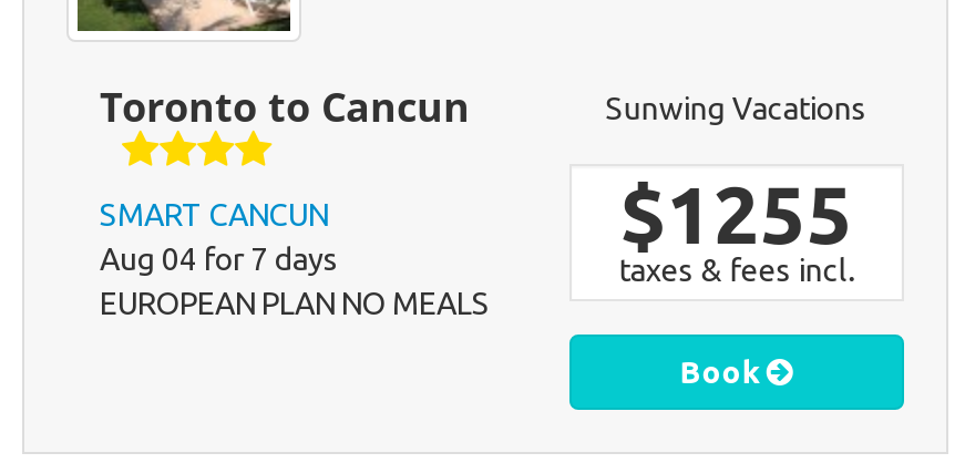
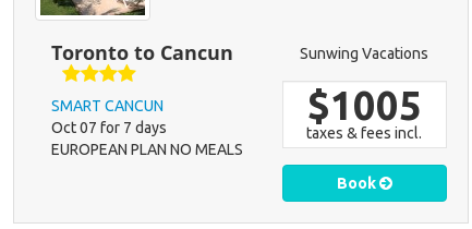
[620,169,853,260] $1255 -> [307,83,422,128] $1005
[100,242,339,277] Aug 04 for 7 days -> [51,119,167,137] Oct 07 for 7 days

